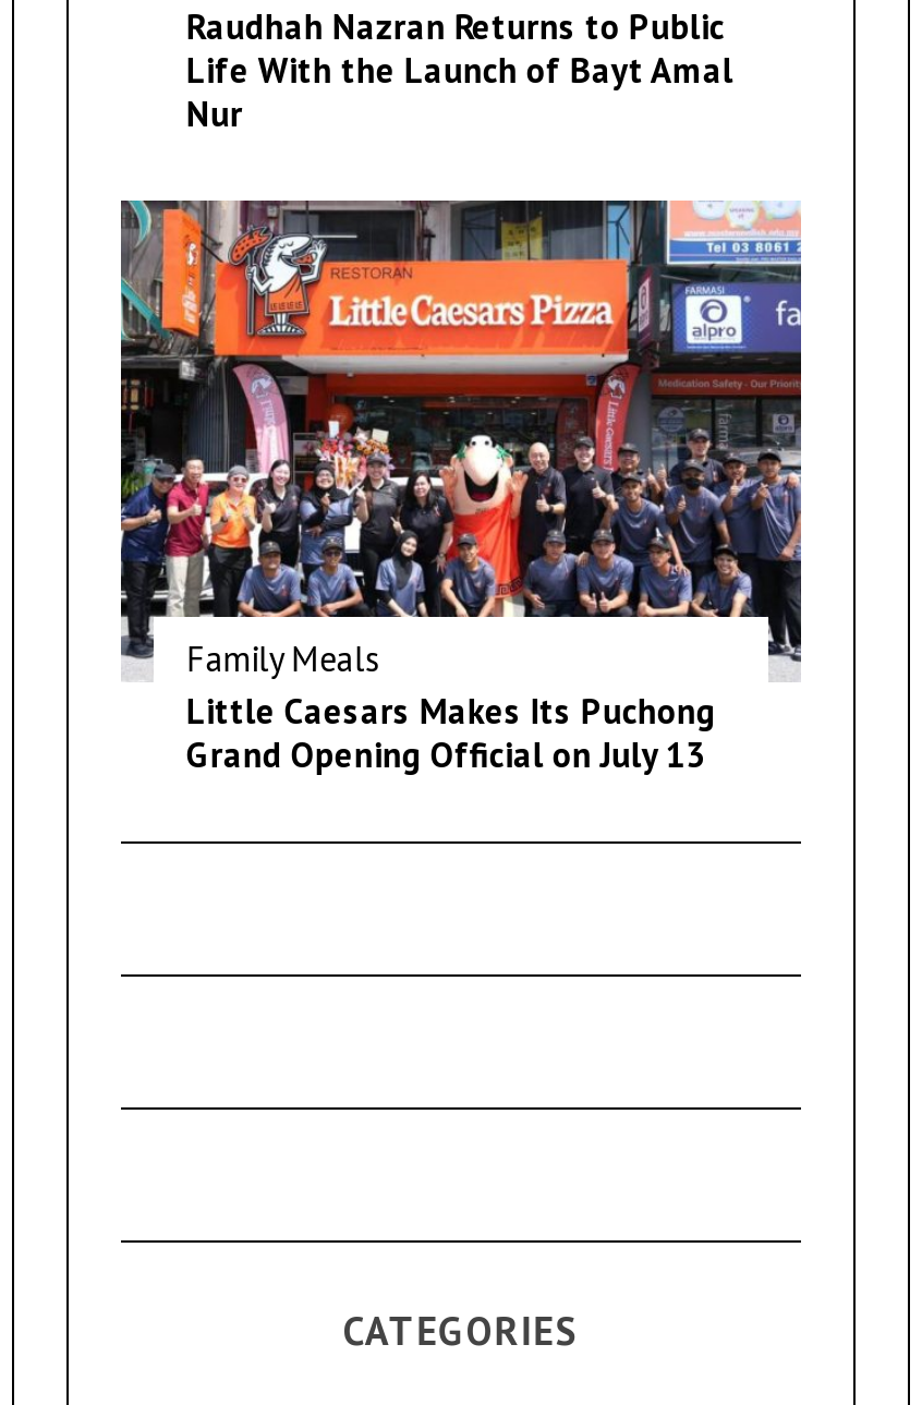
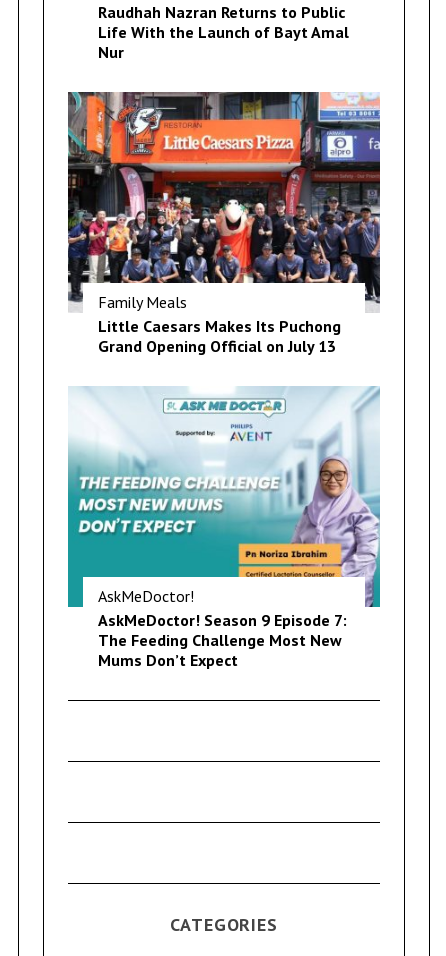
none -> [67,386,381,670] [image] | AskMeDoctor! | AskMeDoctor! Season 9 Episode 7: | The Feeding Challenge Most New | Mums Don’t Expect

